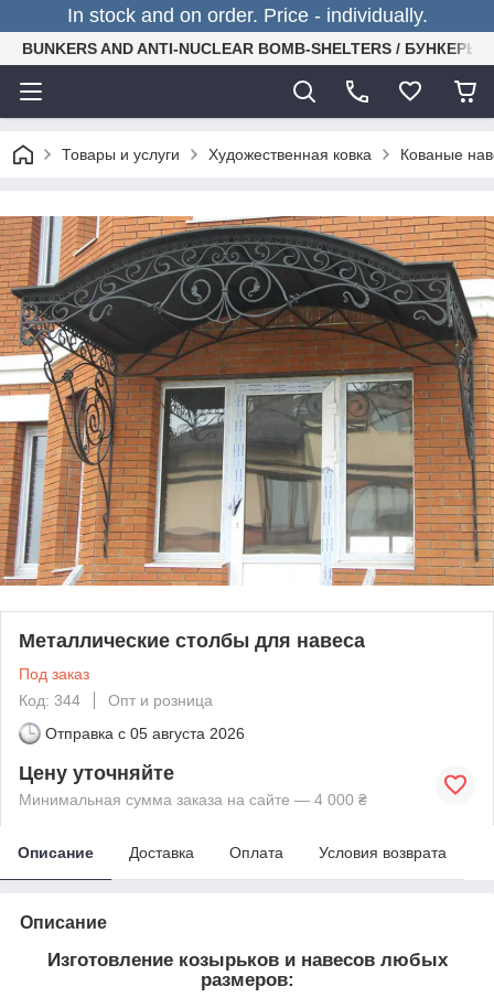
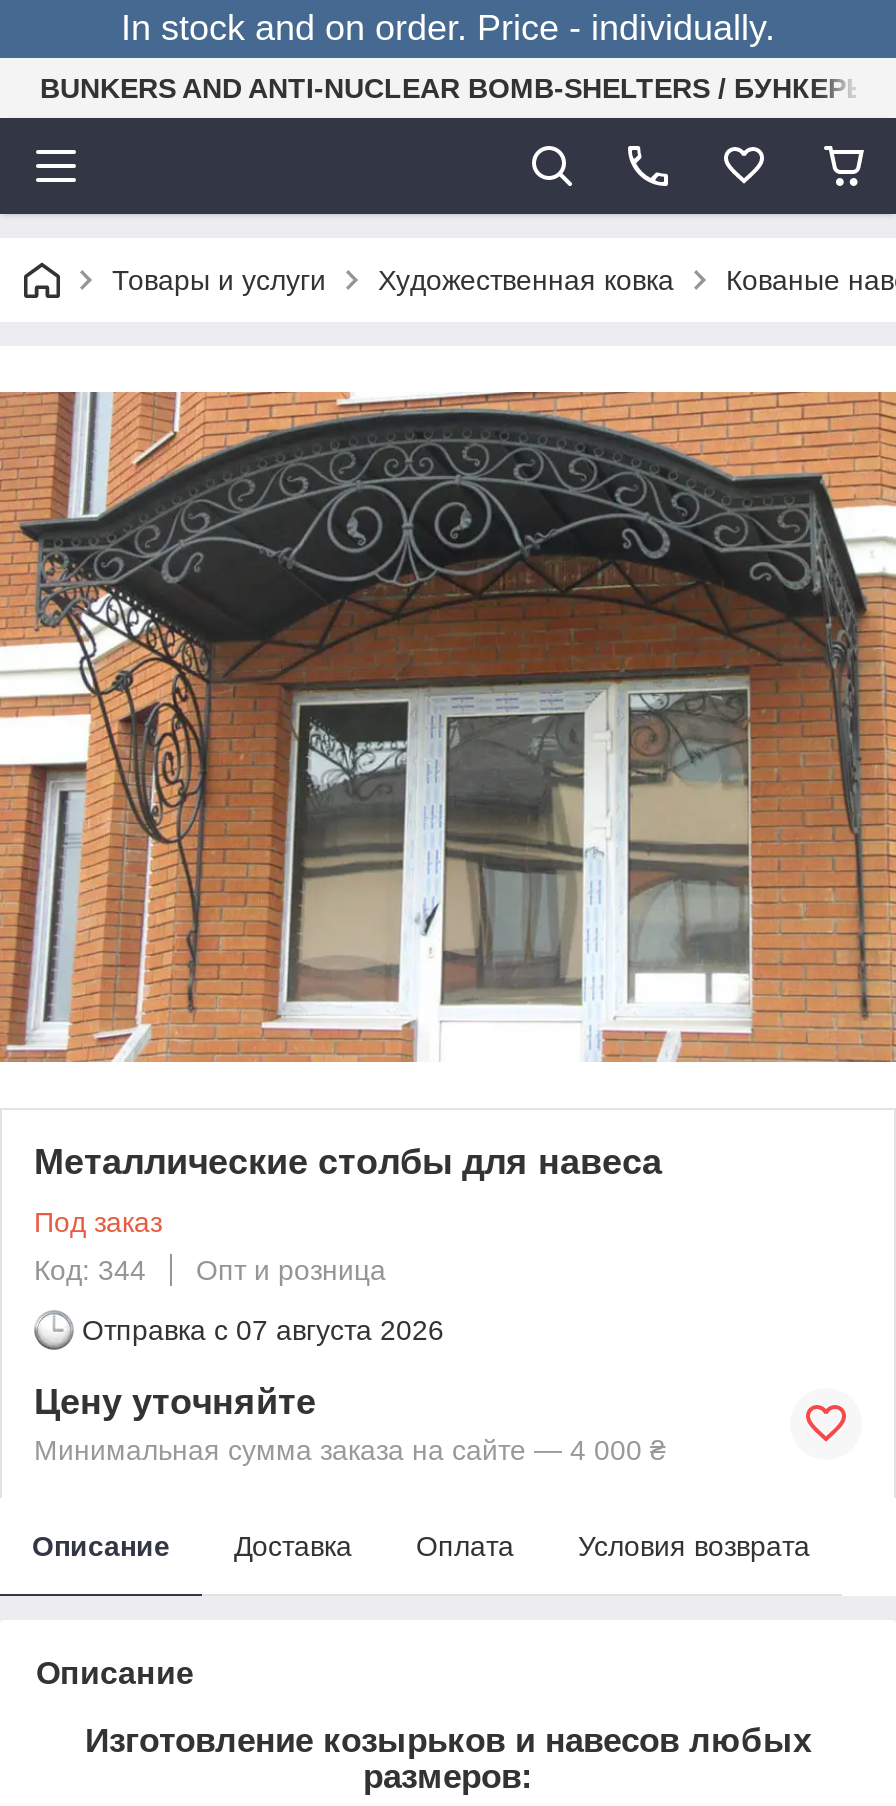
[45,724,245,742] Отправка с 05 августа 2026 -> [82,1314,444,1346] Отправка с 07 августа 2026

